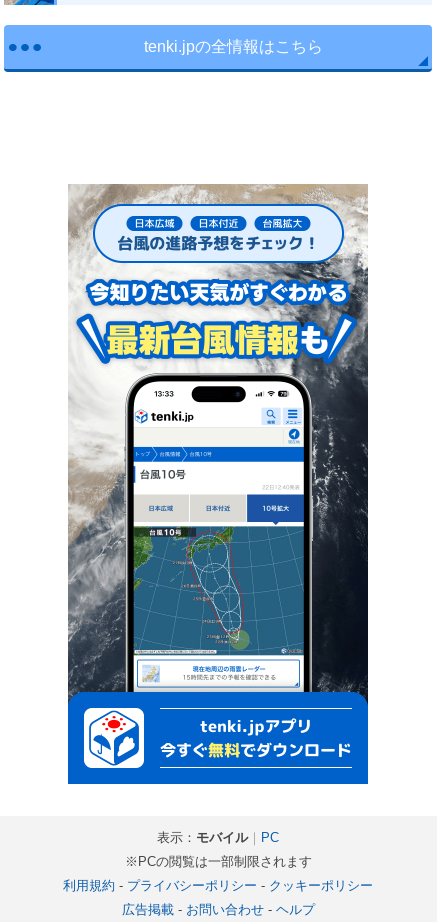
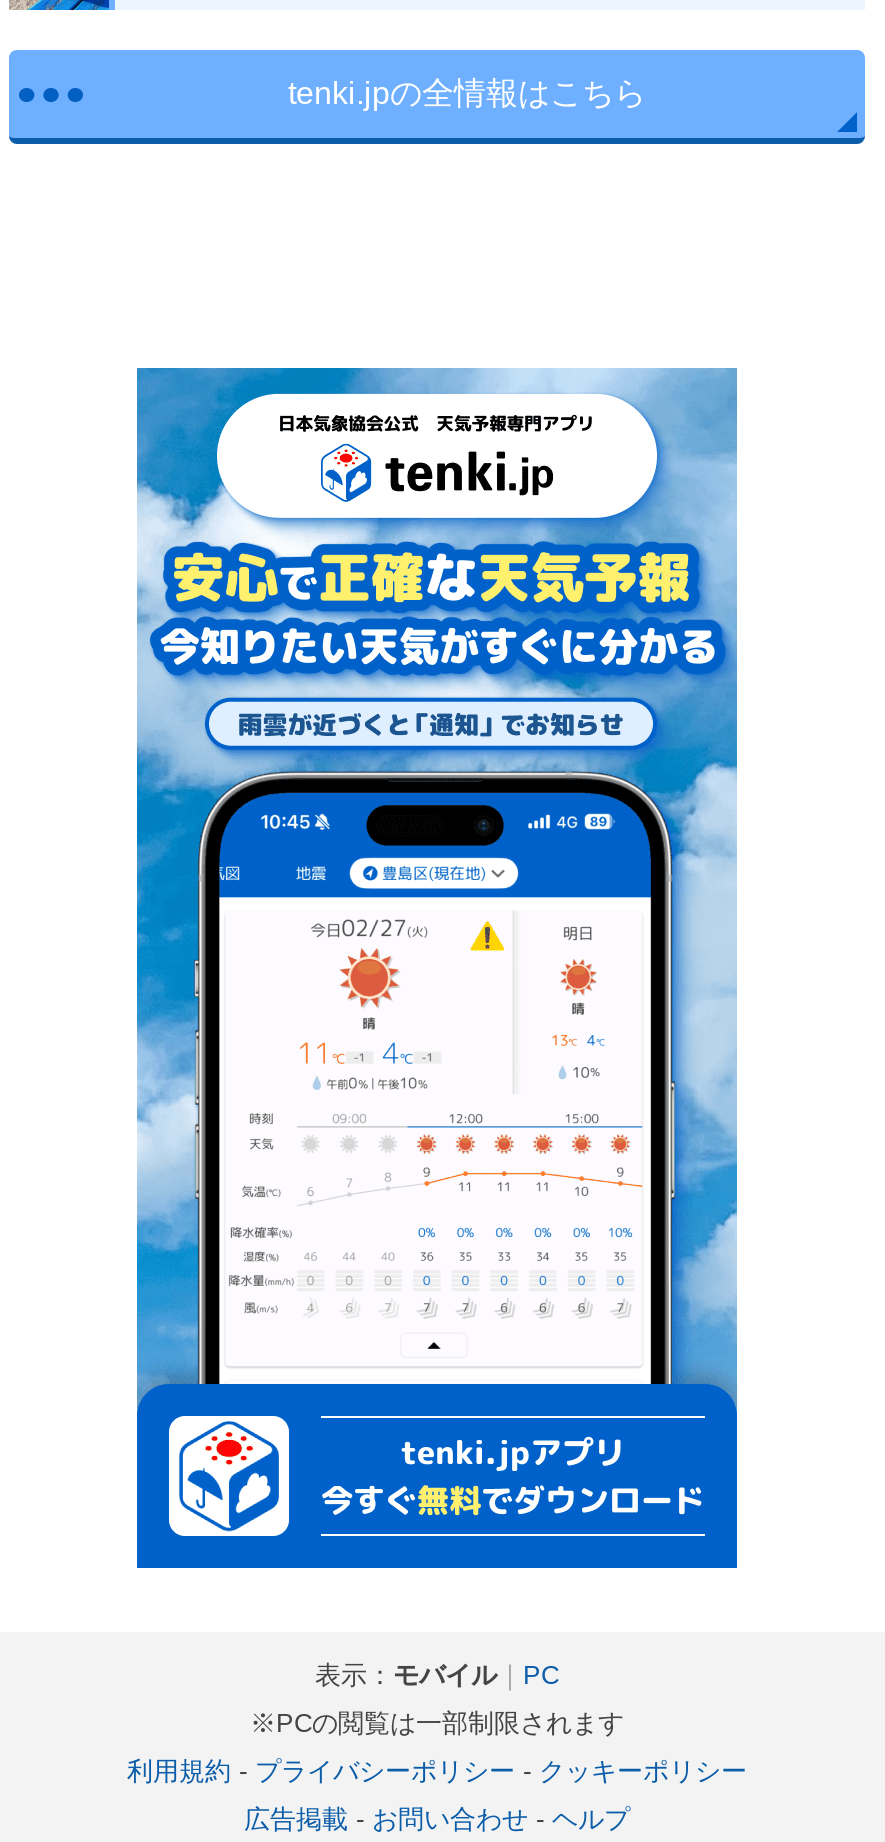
[67,183,369,704] [image] -> [135,366,739,1406] [image]

